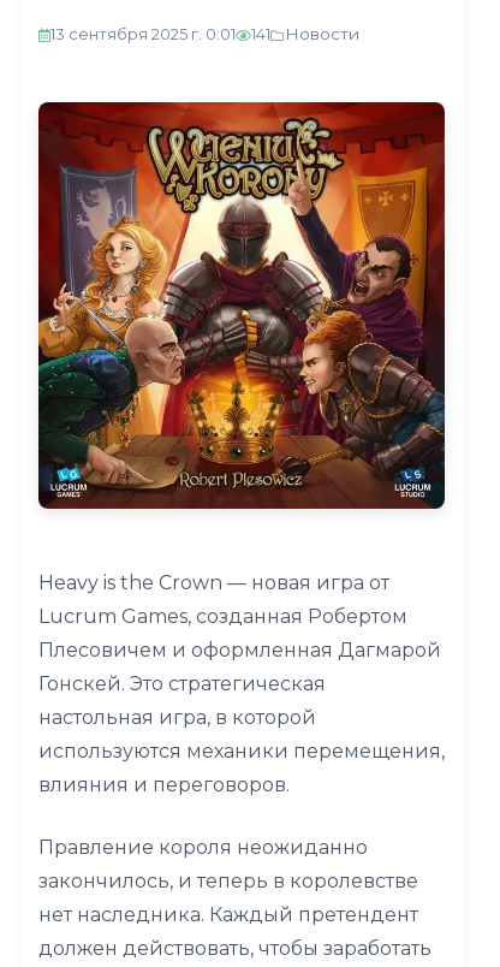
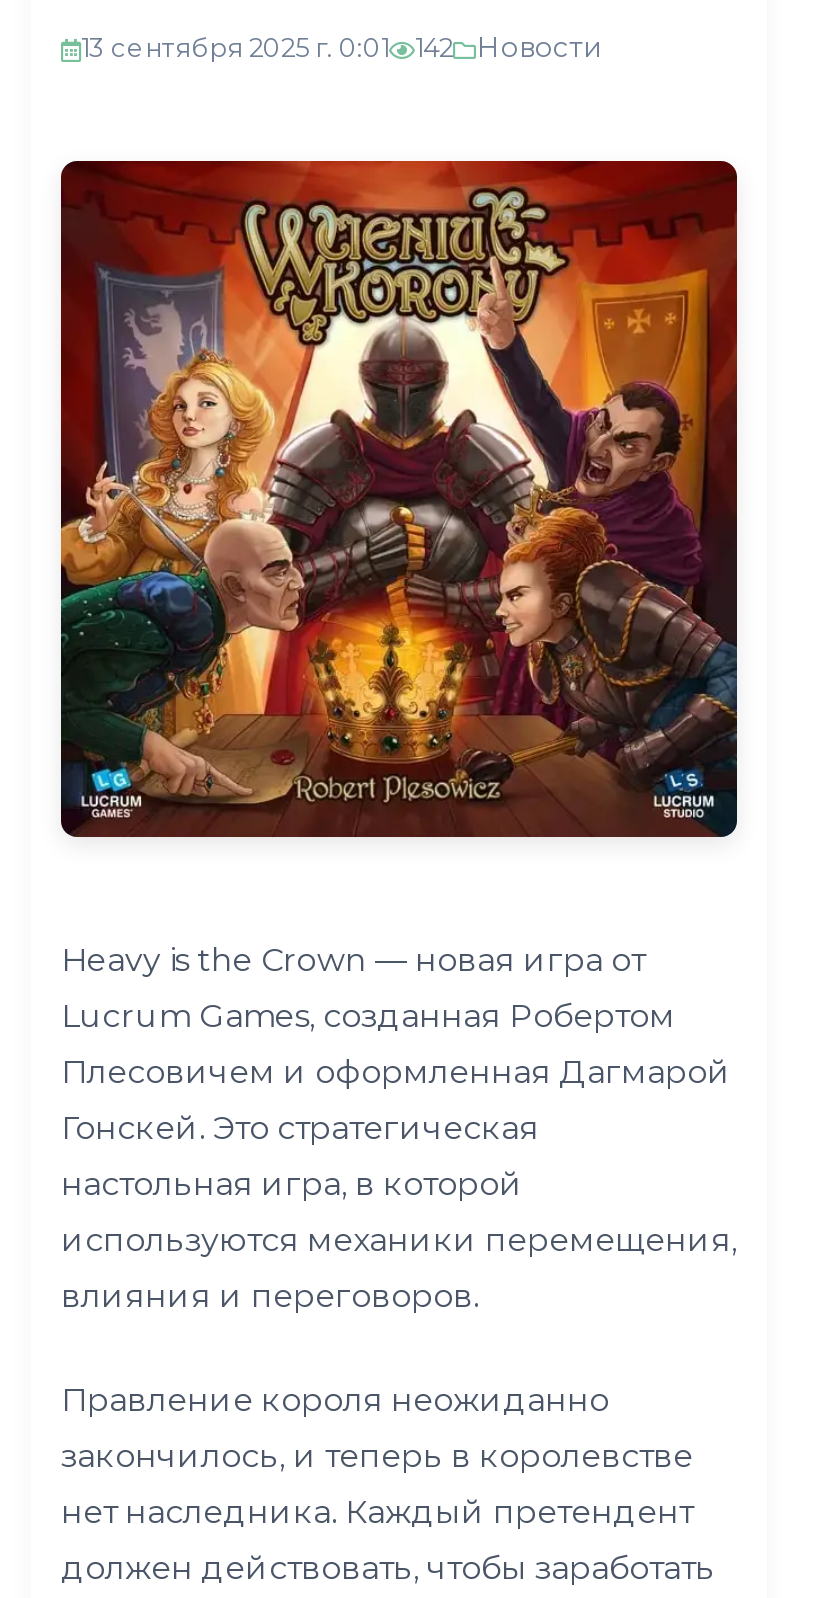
[251,26,270,44] 141 -> [415,34,453,64] 142

